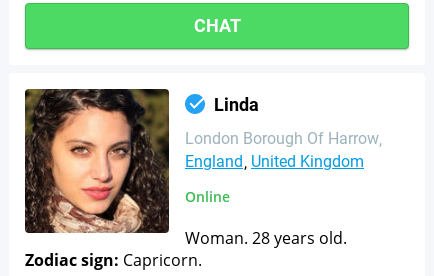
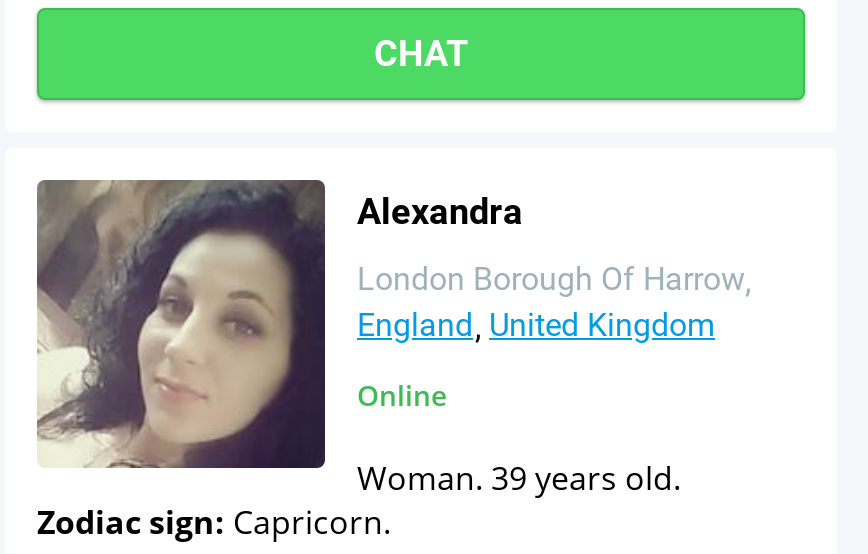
[24,88,347,249] [image] | Woman. 28 years old. -> [35,178,681,500] [image] | Woman. 39 years old.
[214,94,259,115] Linda -> [357,190,523,232] Alexandra

